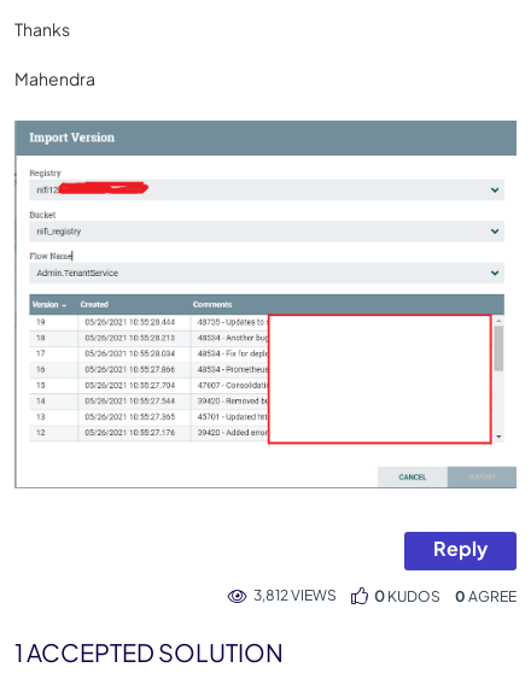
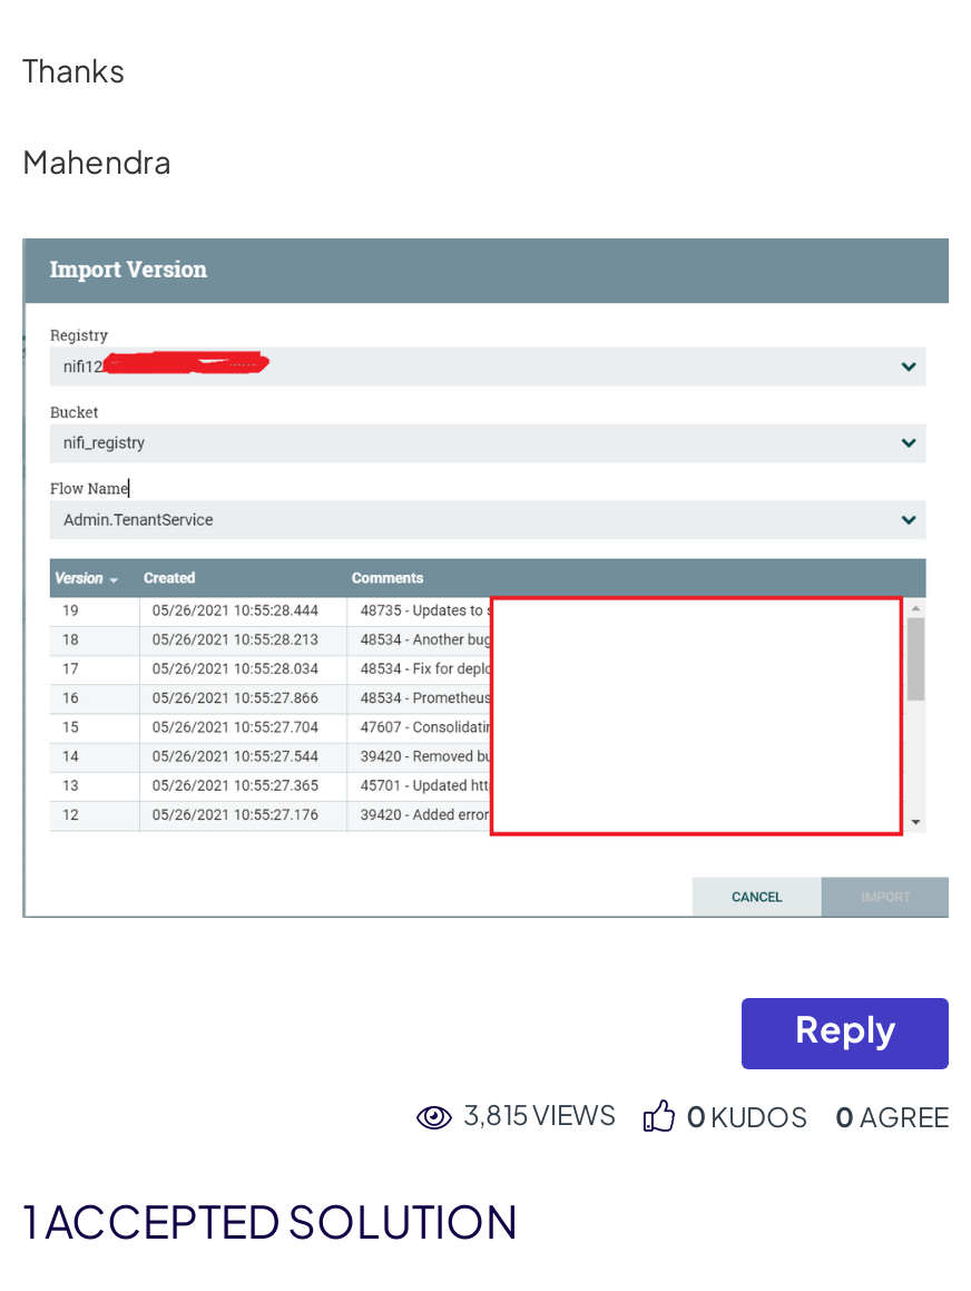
[253,586,337,604] 3,812 VIEWS -> [463,1099,617,1132] 3,815 VIEWS

